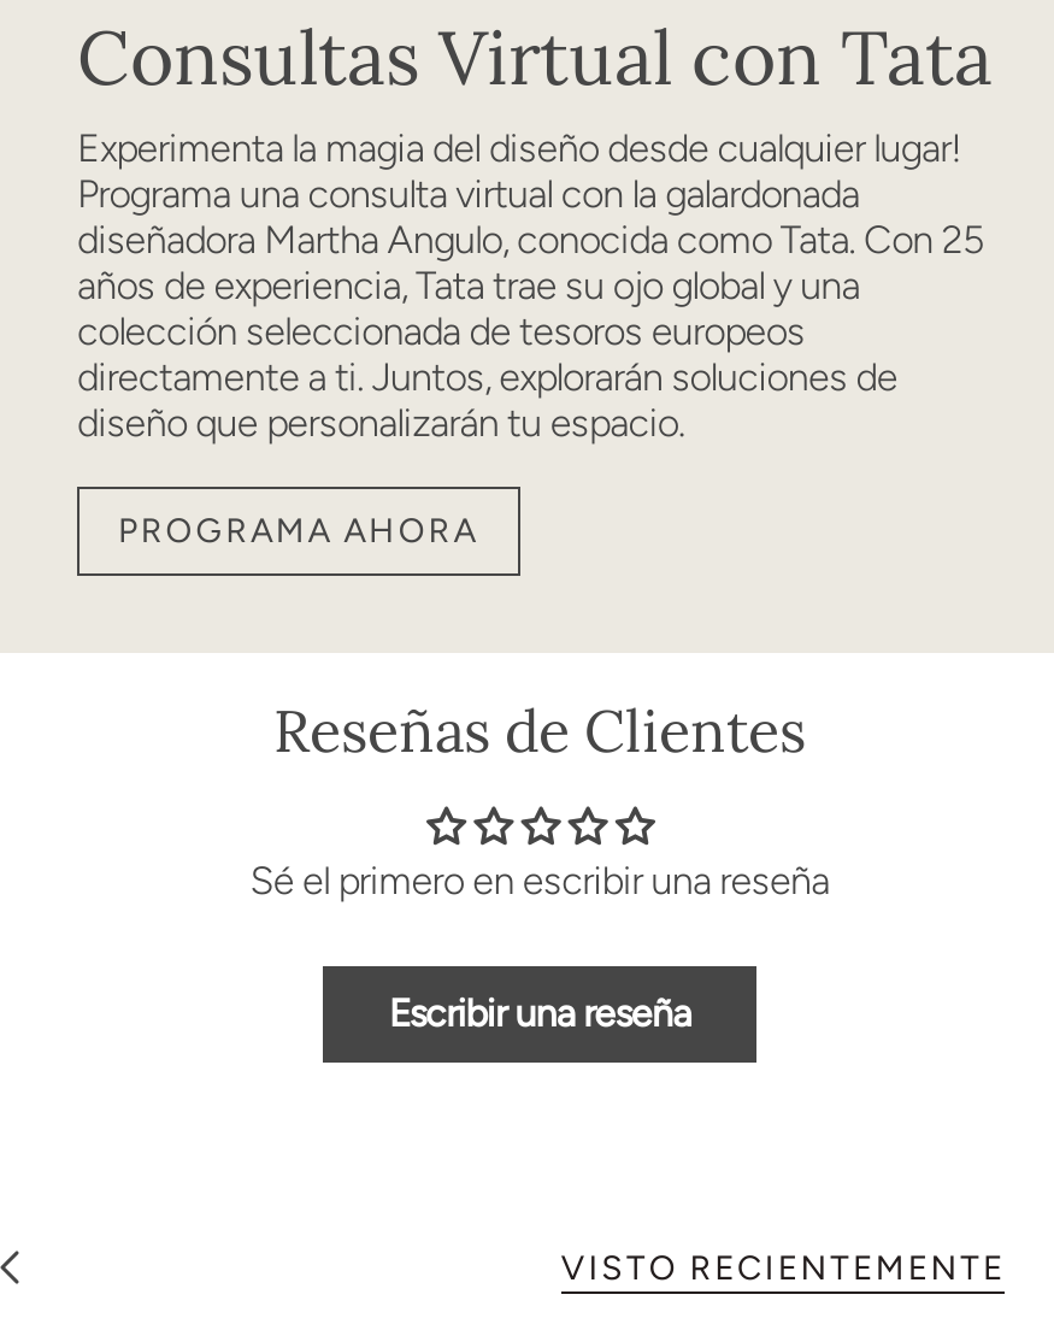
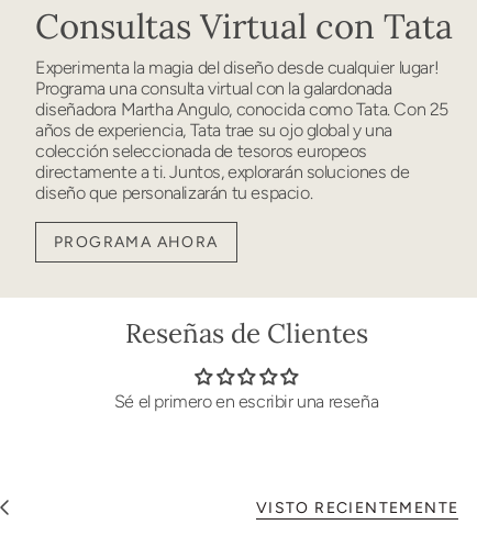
[389,991,691,1036] Escribir una reseña -> none

